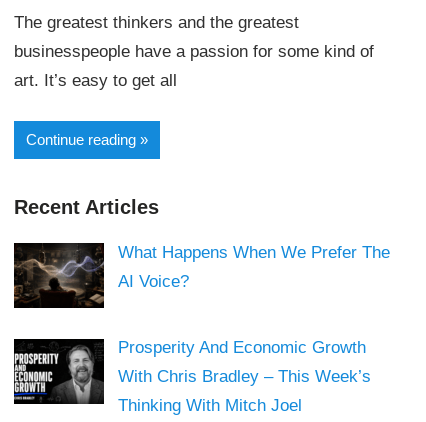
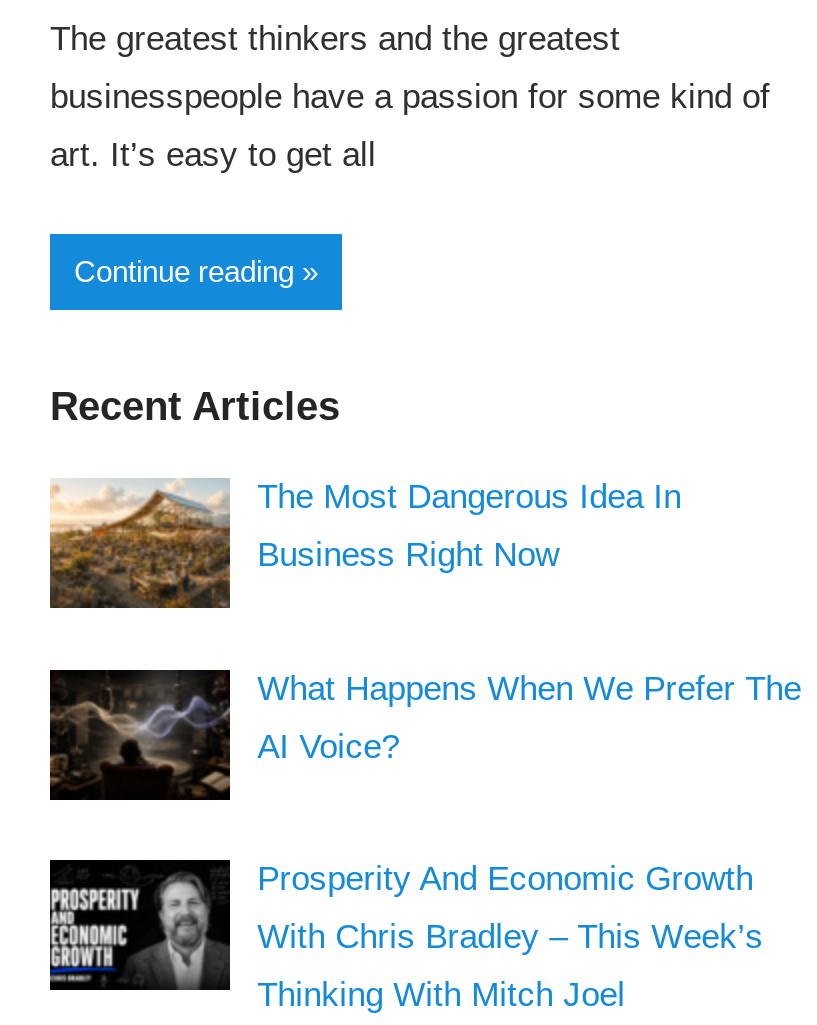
none -> [48,478,681,610] [image] | The Most Dangerous Idea In | Business Right Now

